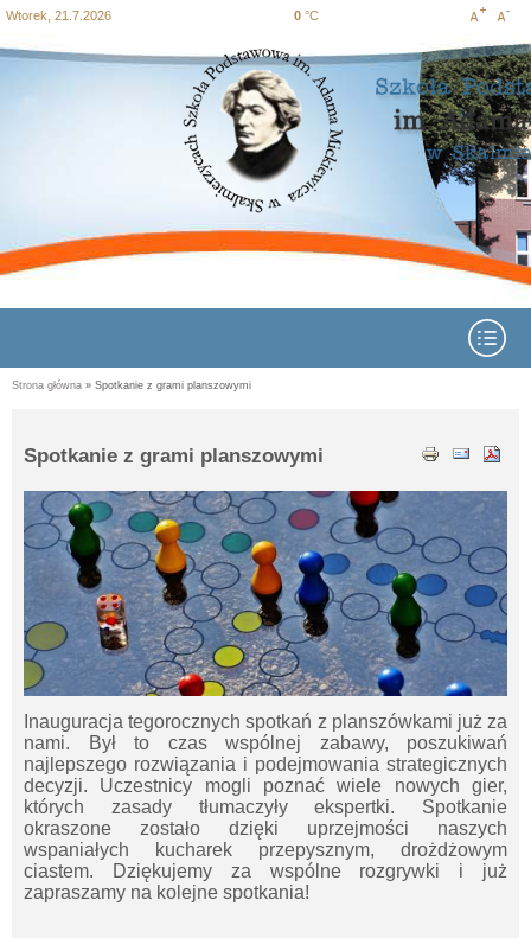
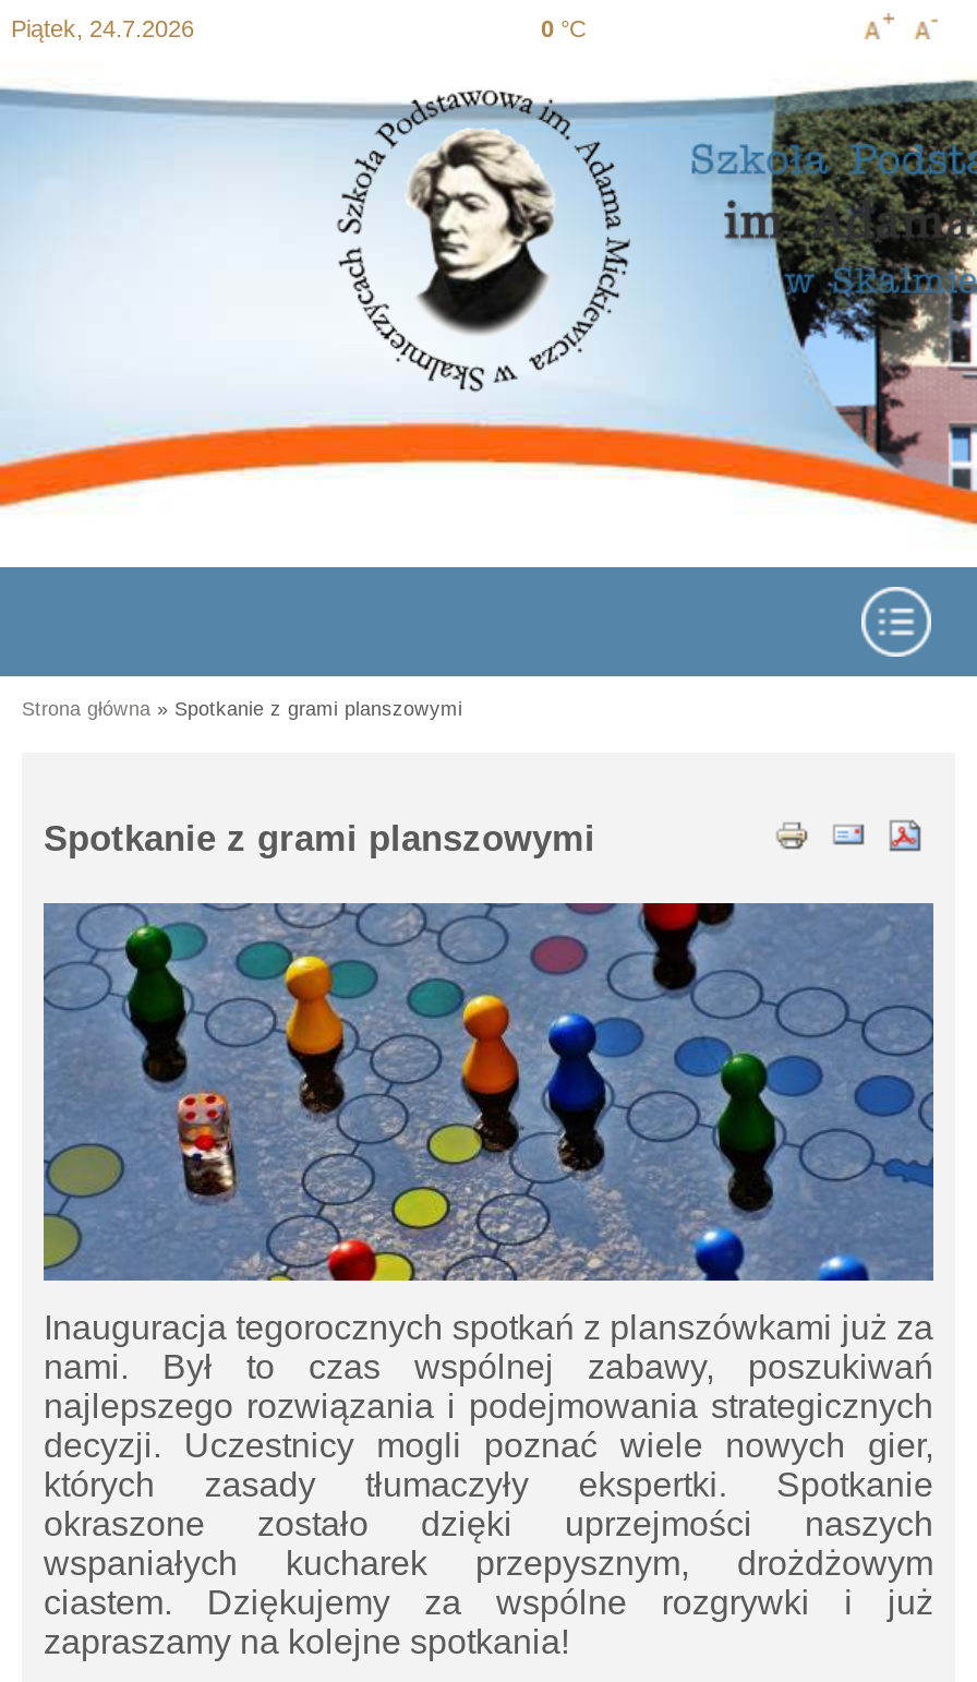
[6,8,111,23] Wtorek, 21.7.2026 -> [11,15,194,41] Piątek, 24.7.2026

